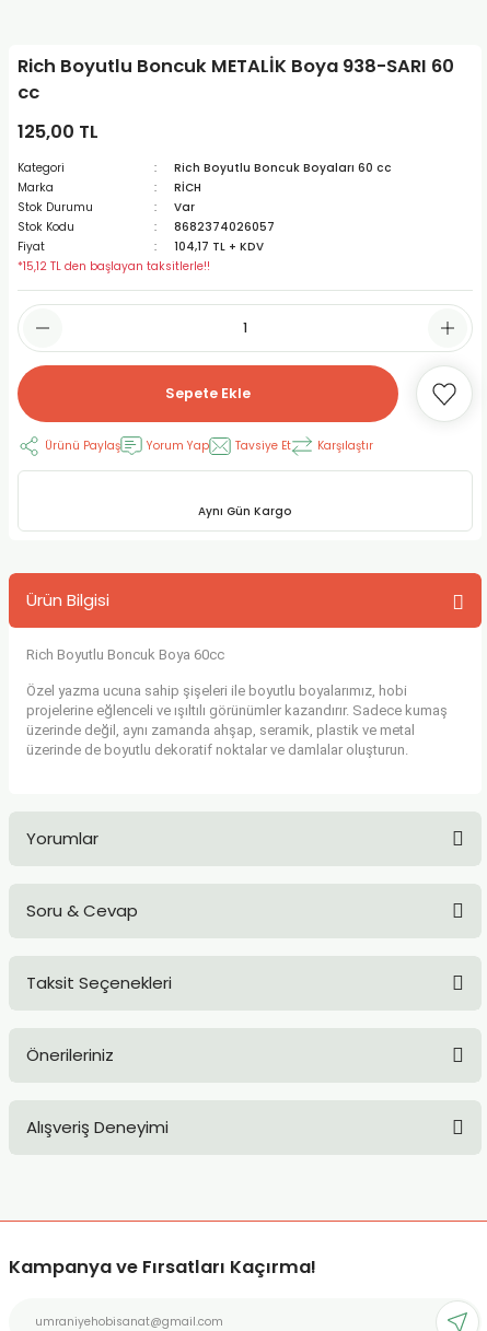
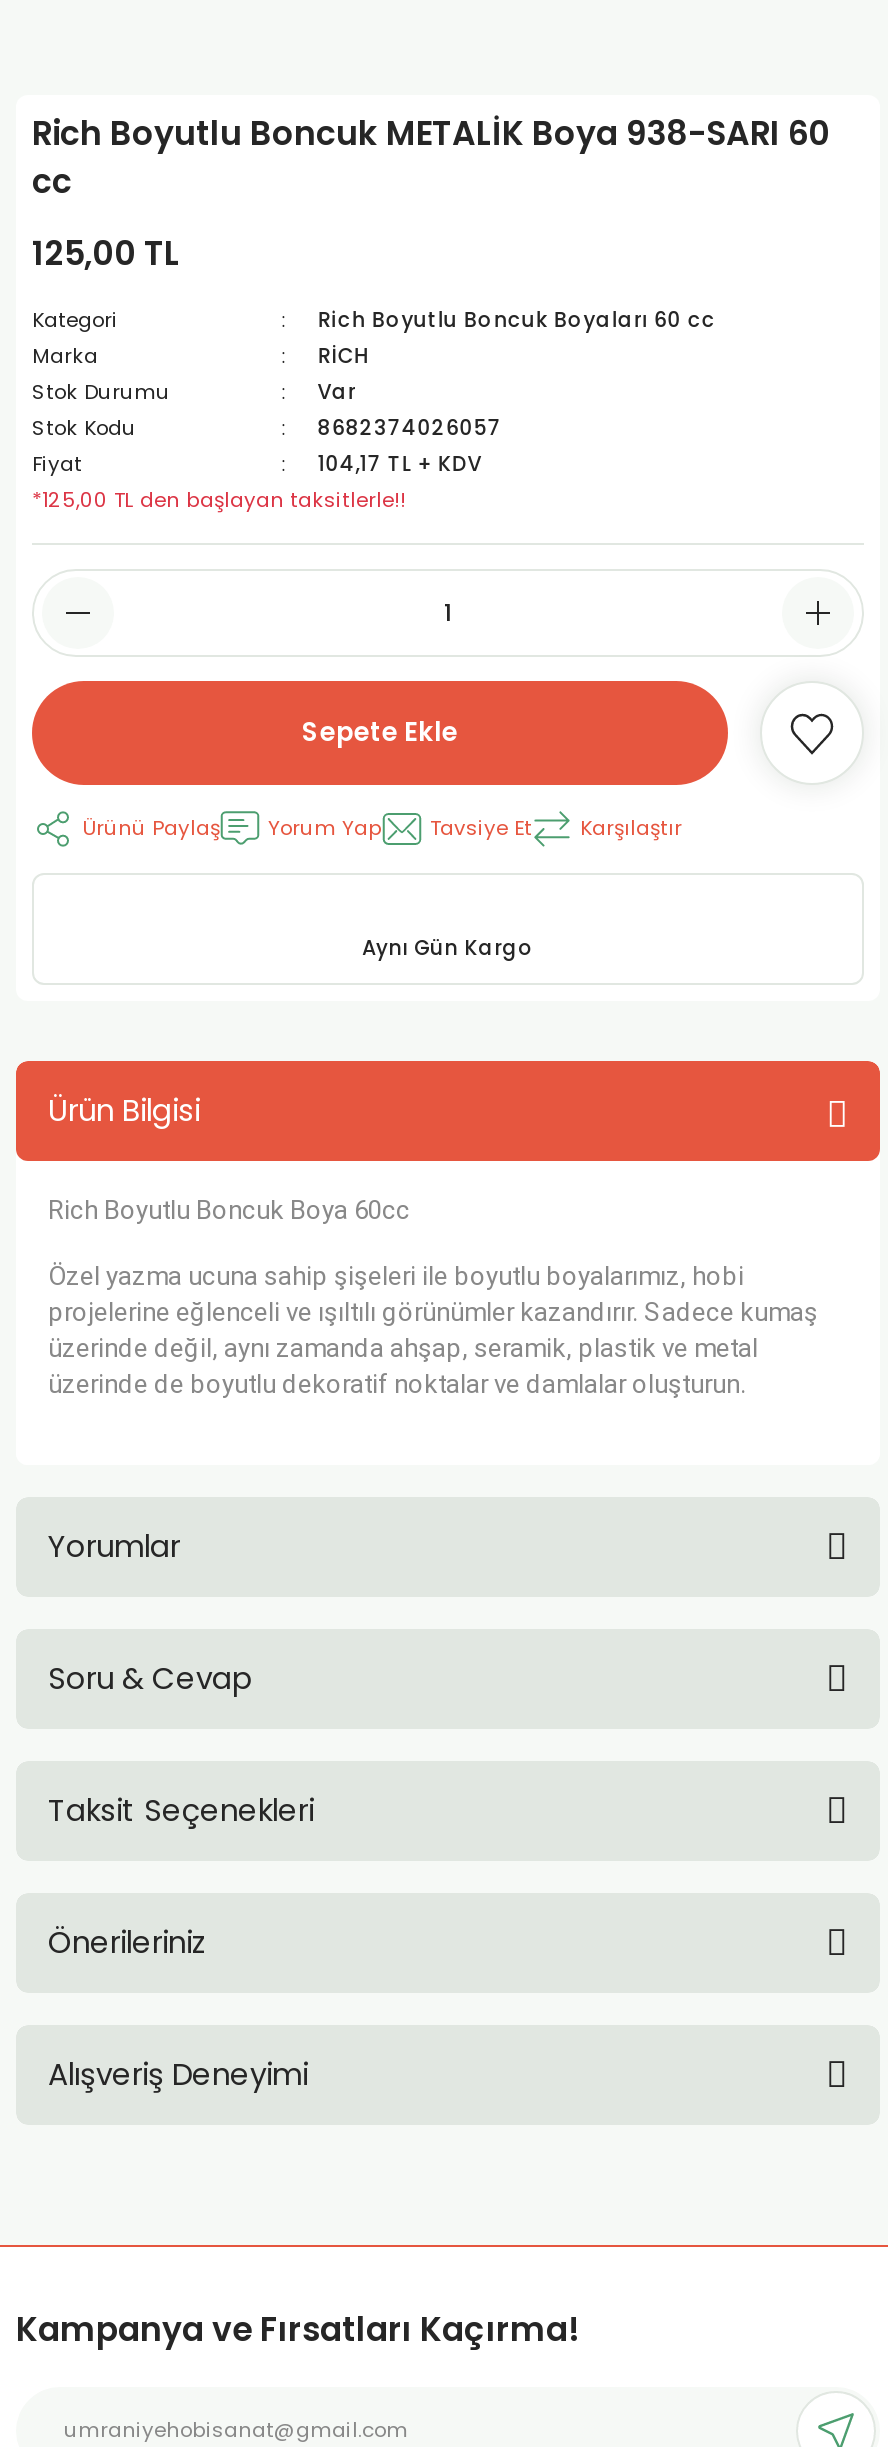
[18,258,210,275] *15,12 TL den başlayan taksitlerle!! -> [32,485,406,515] *125,00 TL den başlayan taksitlerle!!

